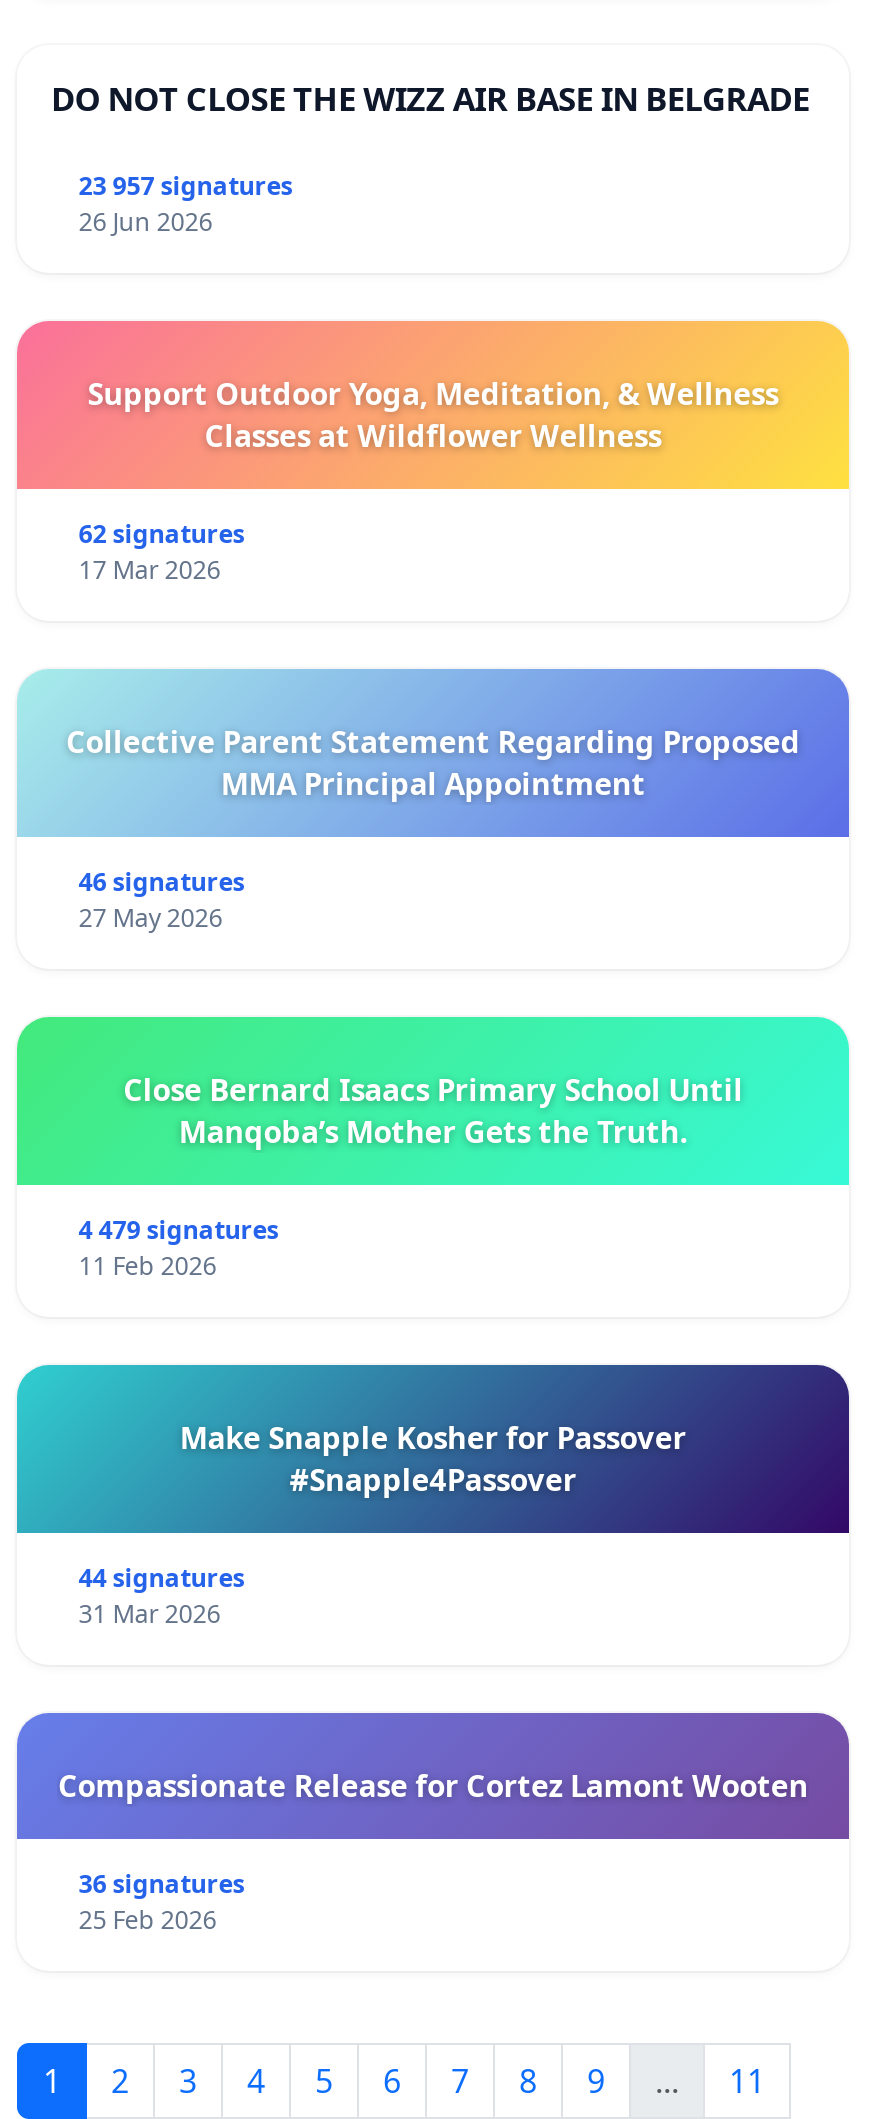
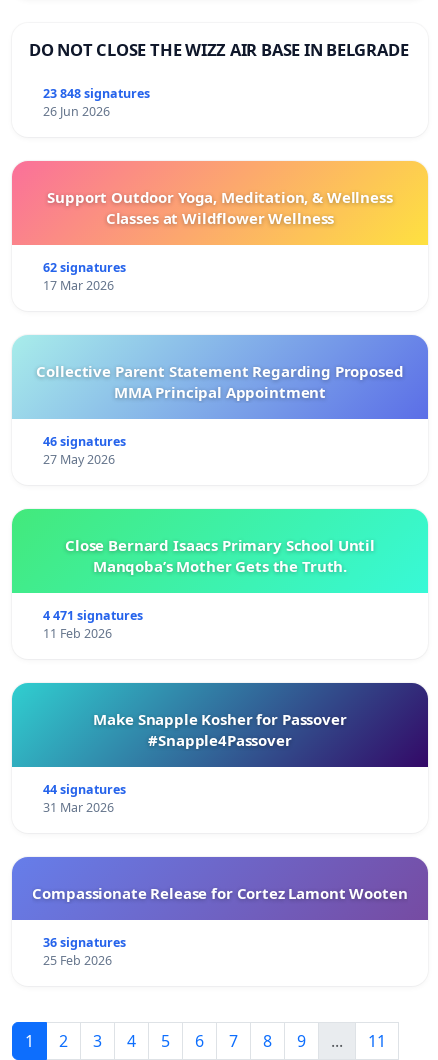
[79,169,293,203] 23 957 signatures -> [43,85,150,102] 23 848 signatures
[79,1213,279,1247] 4 479 signatures -> [43,607,143,624] 4 471 signatures

